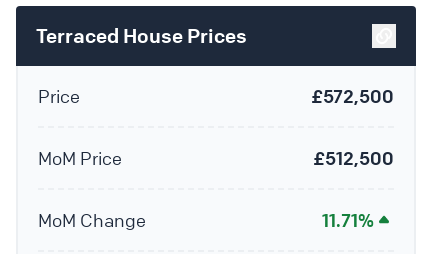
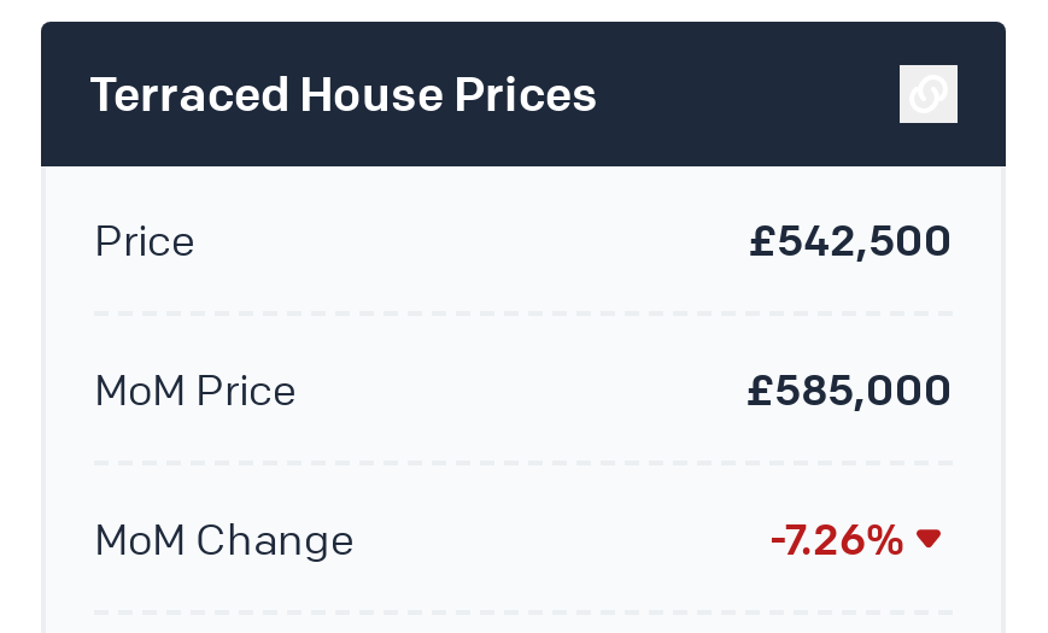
[311,85,394,107] £572,500 -> [748,212,953,265] £542,500
[313,147,394,169] £512,500 -> [745,362,953,415] £585,000
[322,209,374,231] 11.71% -> [769,511,904,564] -7.26%

